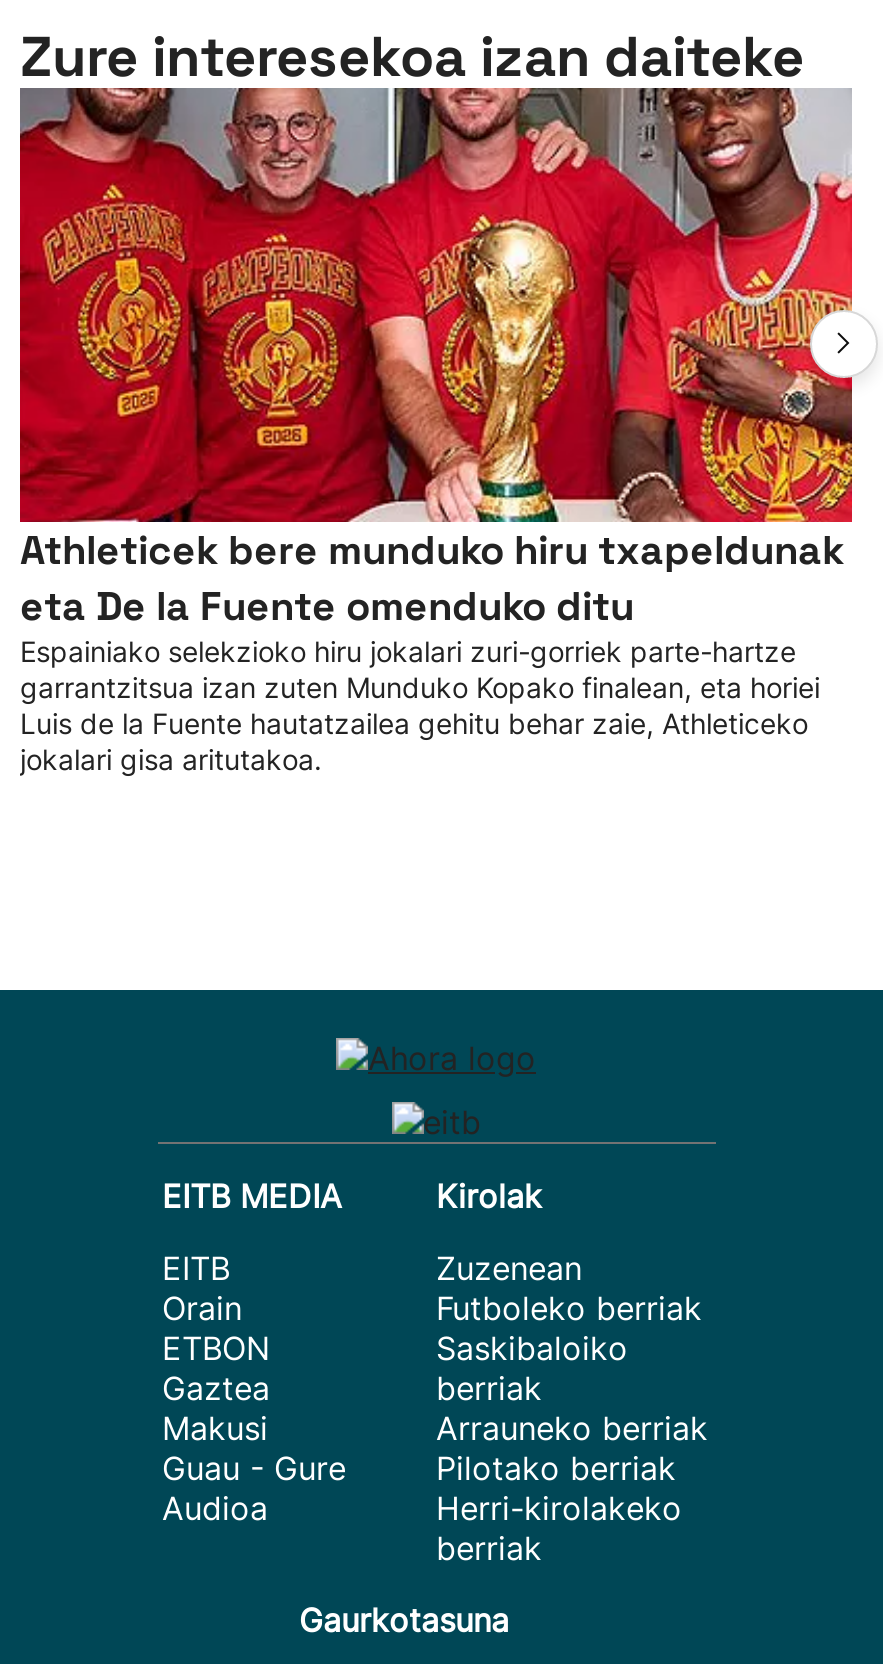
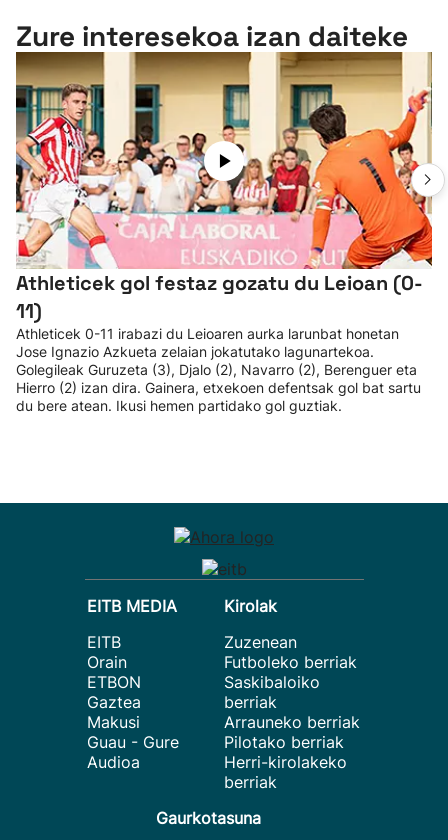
[18,88,854,776] [image] | Athleticek bere munduko hiru txapeldunak | eta De la Fuente omenduko ditu | Espainiako selekzioko hiru jokalari zuri-gorriek parte-hartze | garrantzitsua izan zuten Munduko Kopako finalean, eta horiei | Luis de la Fuente hautatzailea gehitu behar zaie, Athleticeko | jokalari gisa aritutakoa. -> [15,52,433,414] [image] | Athleticek gol festaz gozatu du Leioan (0- | 11) | Athleticek 0-11 irabazi du Leioaren aurka larunbat honetan | Jose Ignazio Azkueta zelaian jokatutako lagunartekoa. | Golegileak Guruzeta (3), Djalo (2), Navarro (2), Berenguer eta | Hierro (2) izan dira. Gainera, etxekoen defentsak gol bat sartu | du bere atean. Ikusi hemen partidako gol guztiak.

